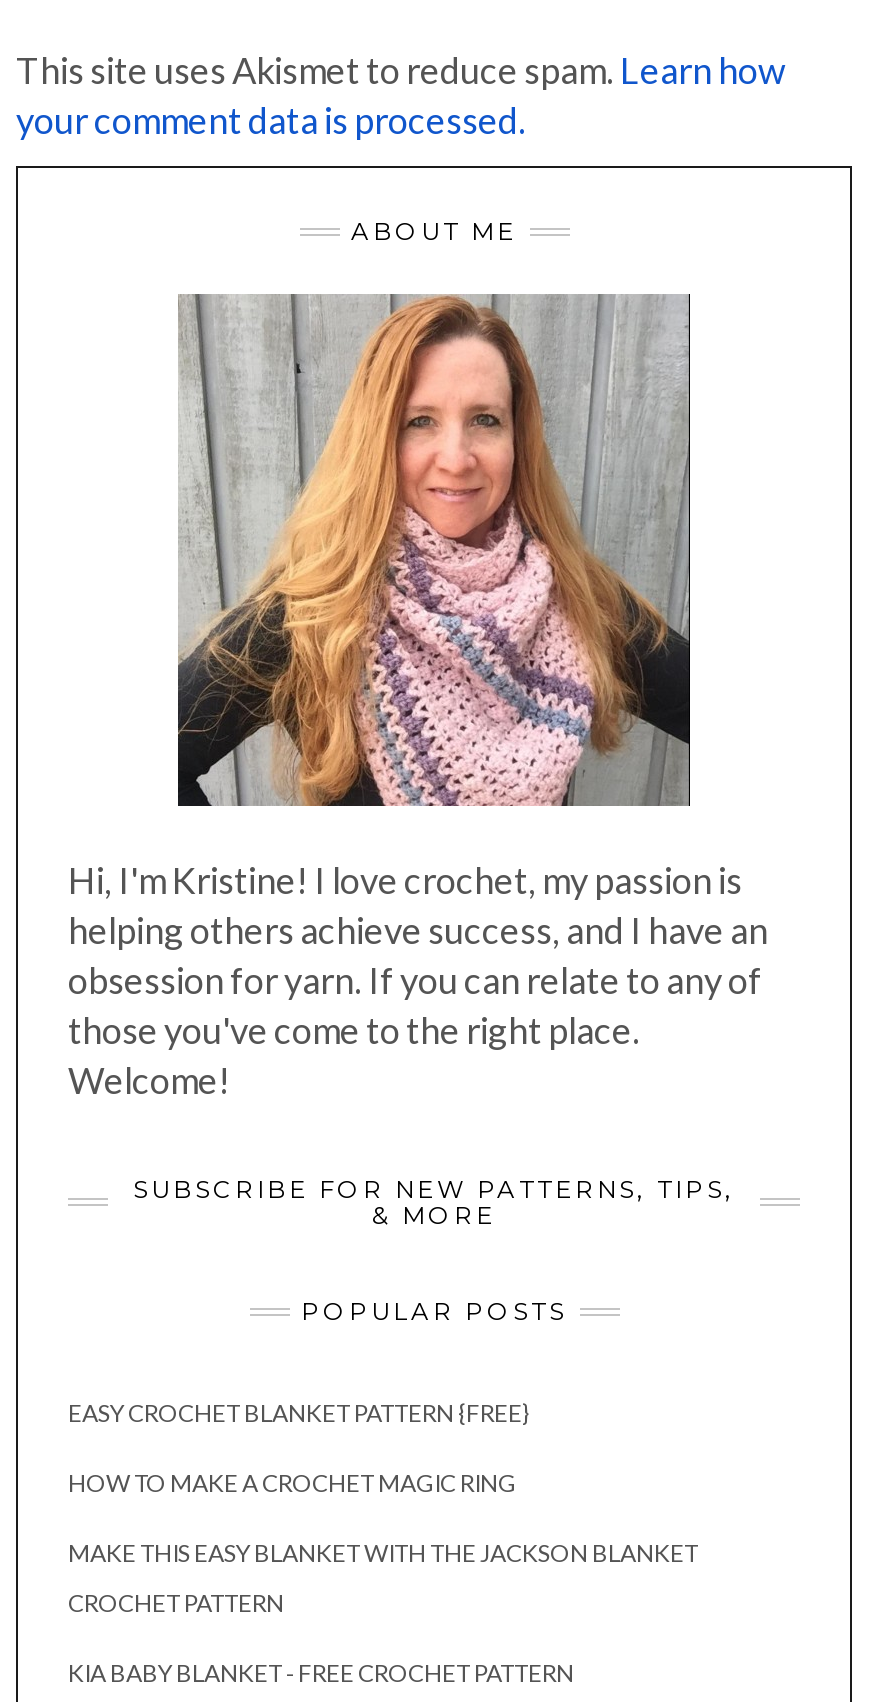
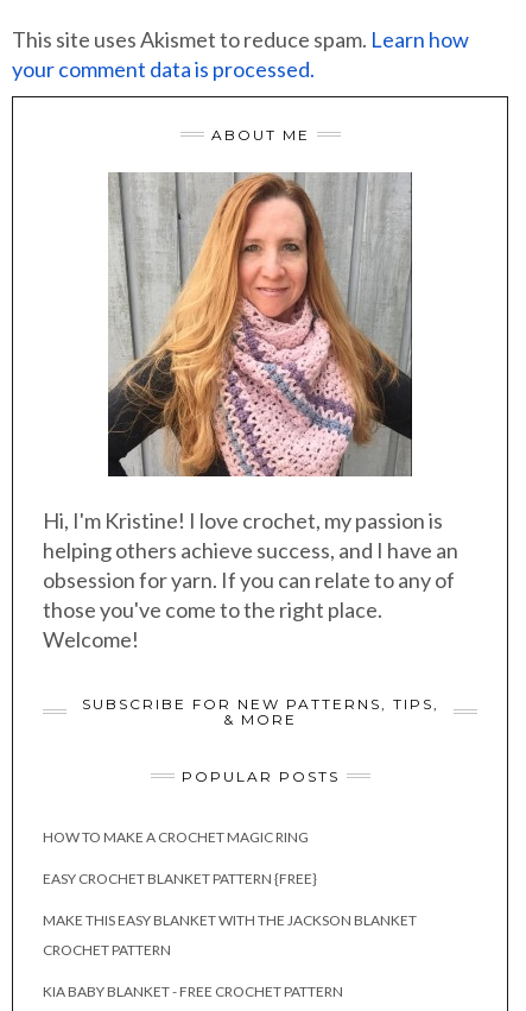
moved [68,1398,530,1428] -> [43,870,317,887]: EASY CROCHET BLANKET PATTERN {FREE}
moved [68,1468,516,1498] -> [43,828,309,846]: HOW TO MAKE A CROCHET MAGIC RING

